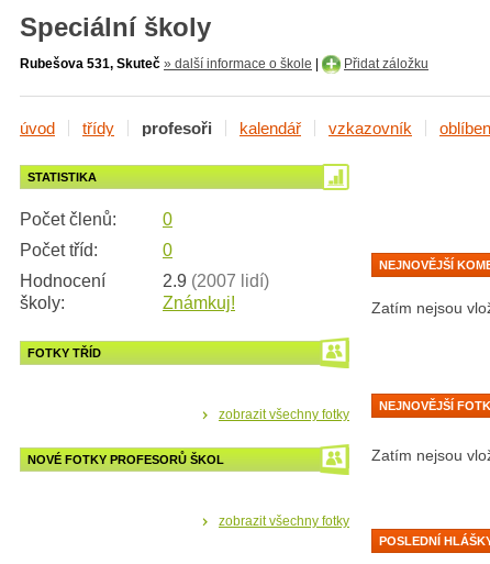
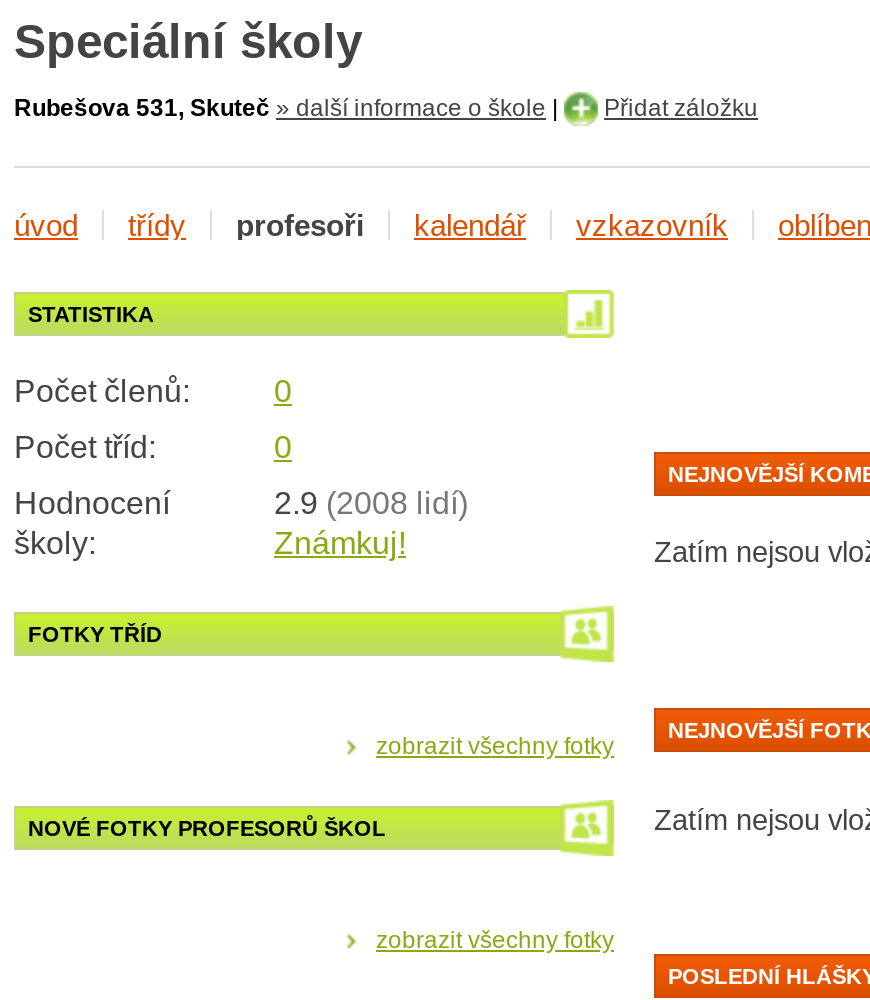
[163,272,269,290] 2.9 (2007 lidí) -> [274,486,468,520] 2.9 (2008 lidí)

